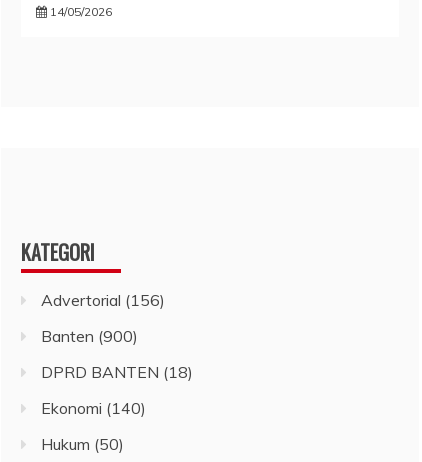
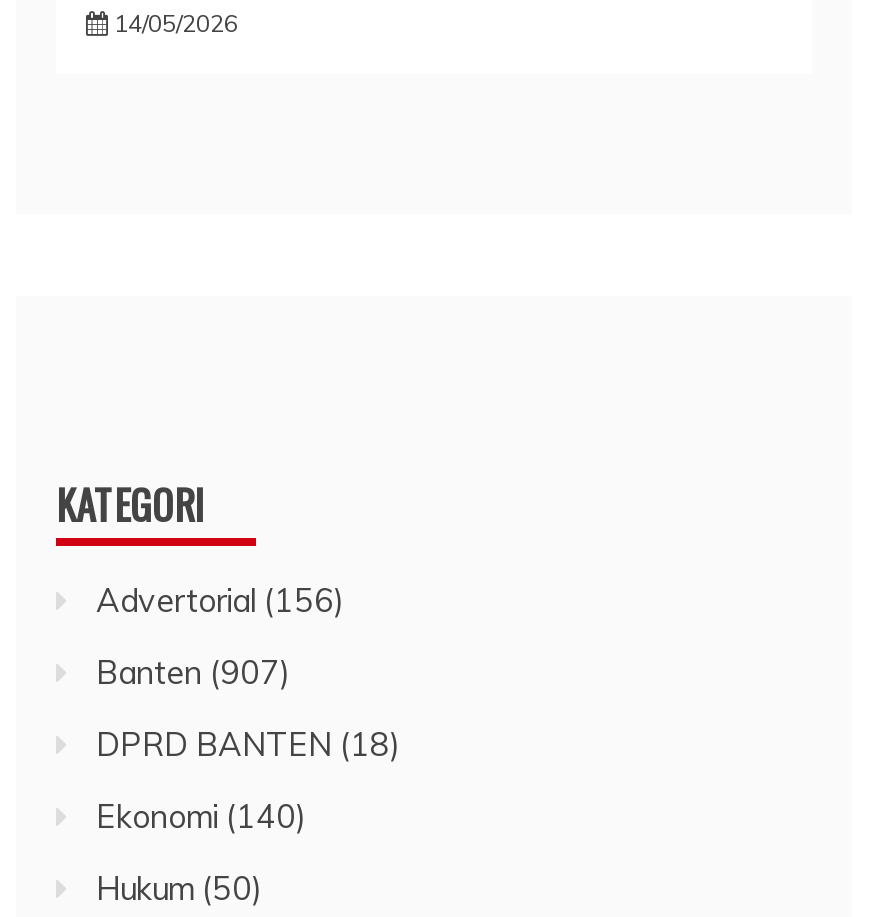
[41,325,138,345] Banten (900) -> [96,651,290,691] Banten (907)

